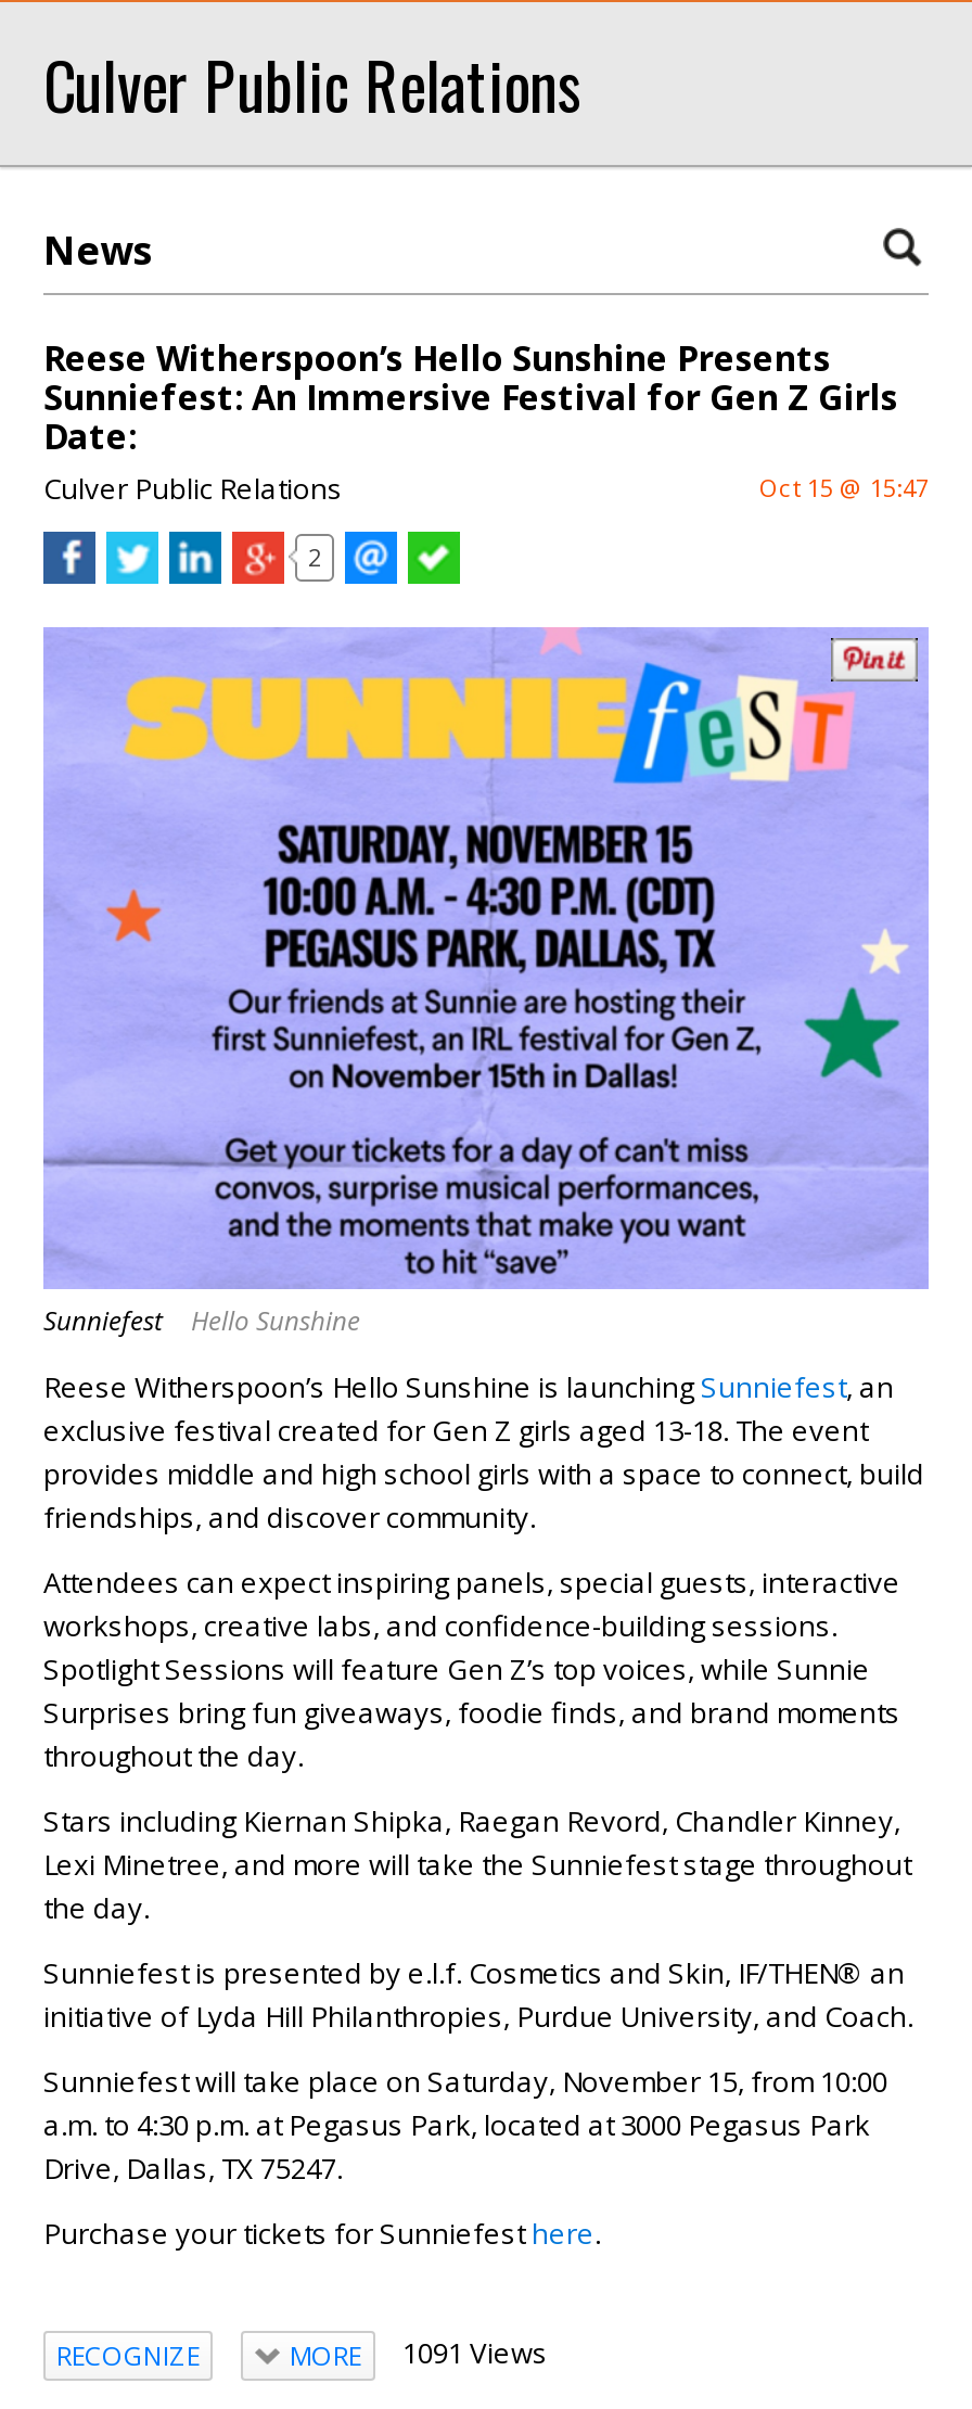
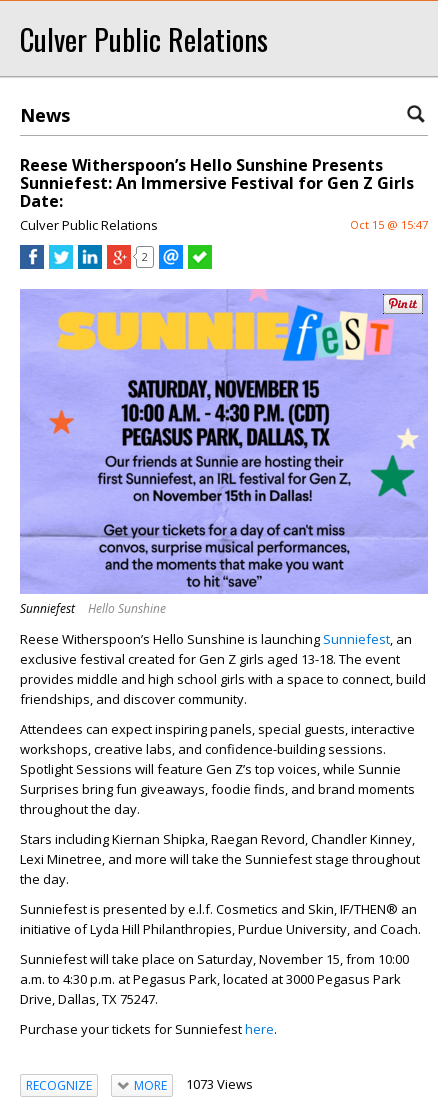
[290,2334,548,2375] MORE 1091 Views -> [133,1075,252,1094] MORE 1073 Views

